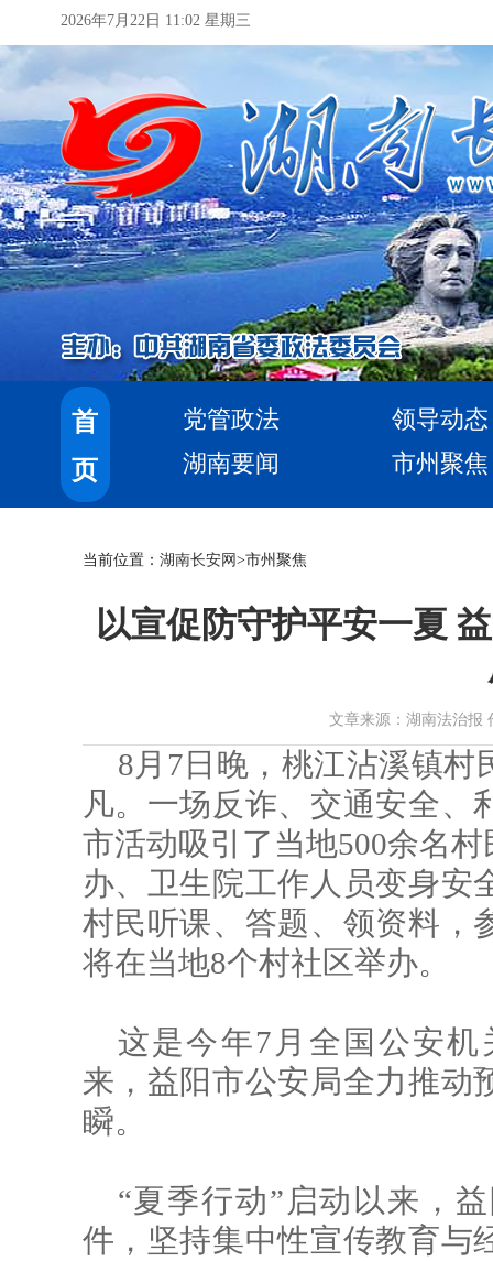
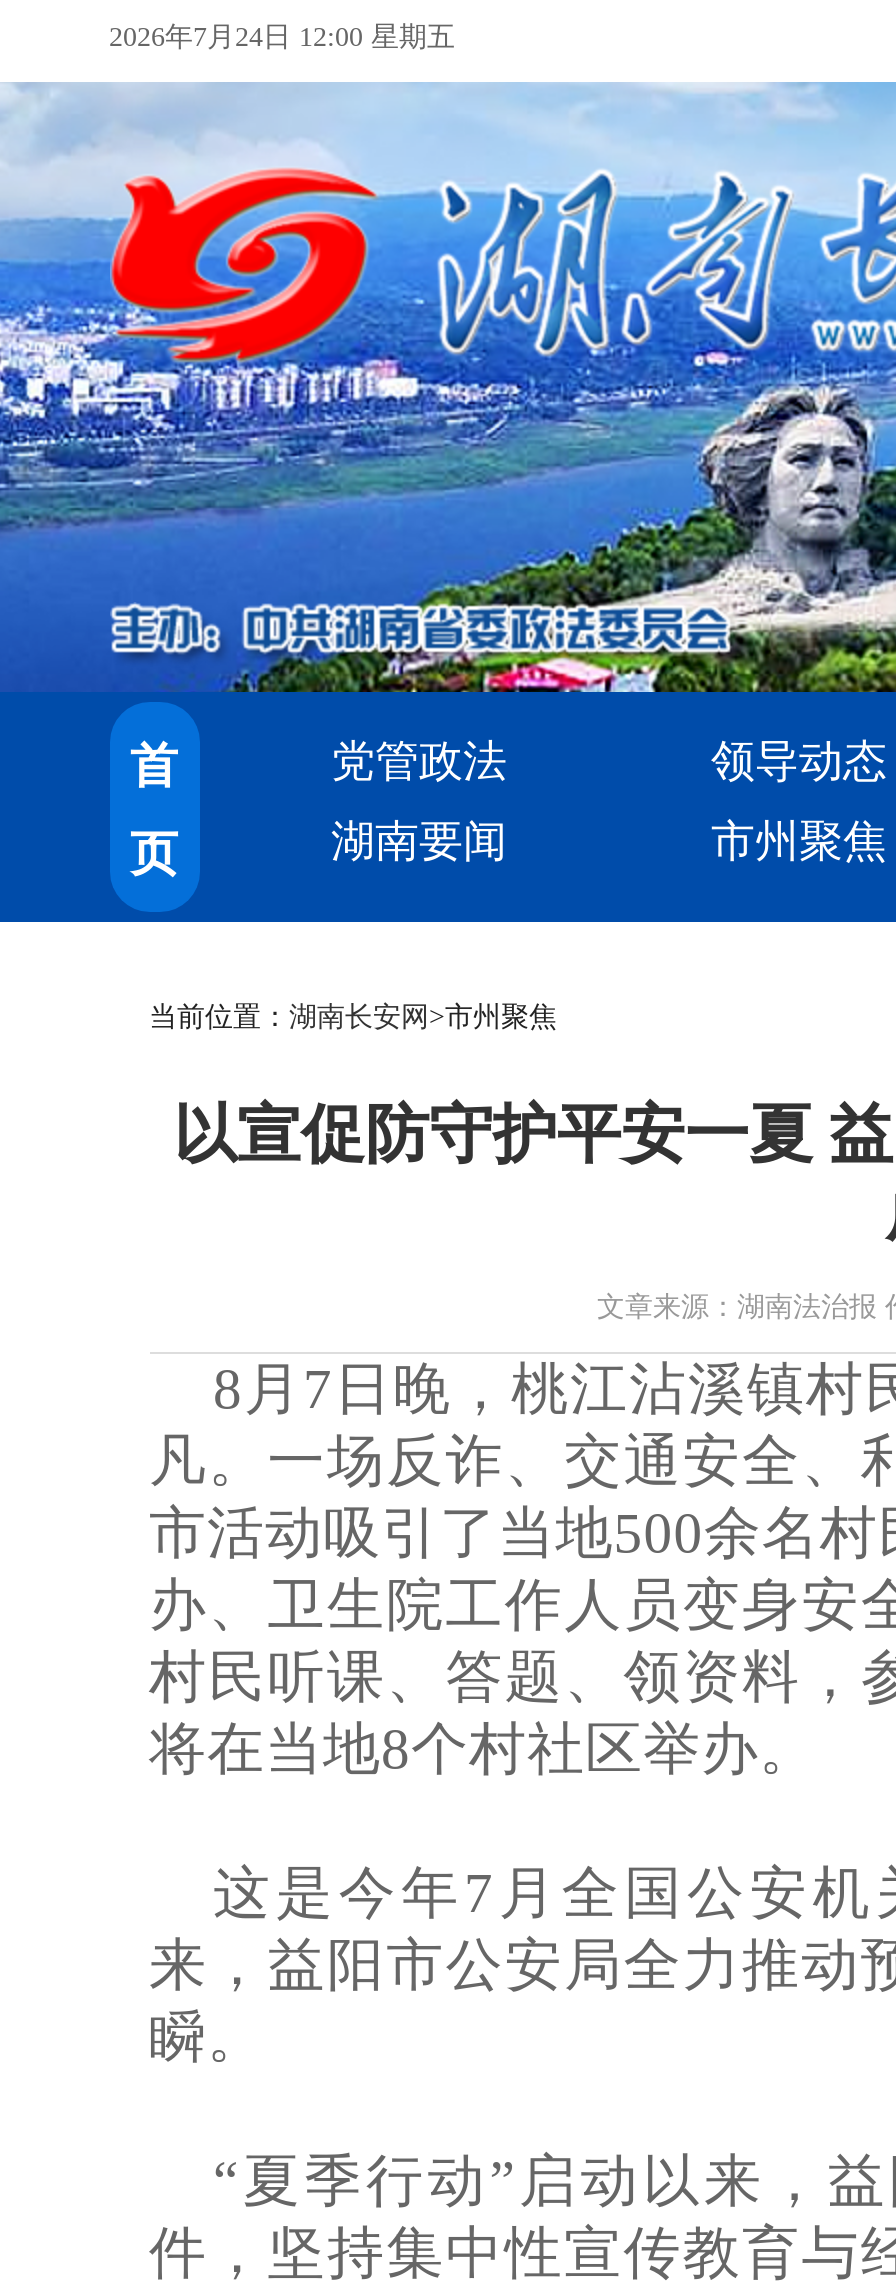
[60,12,250,29] 2026年7月22日 11:02 星期三 -> [109,22,455,52] 2026年7月24日 12:00 星期五

